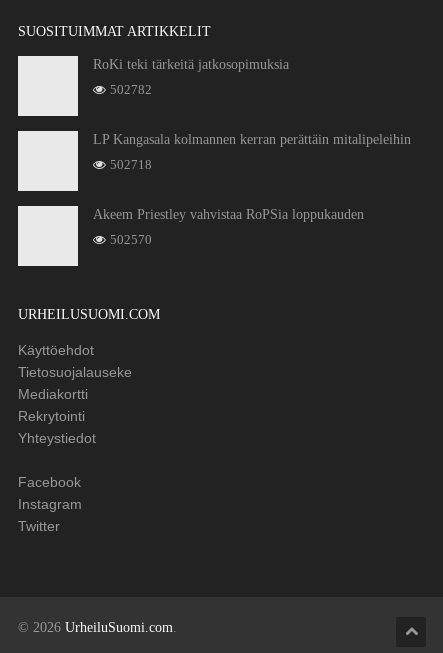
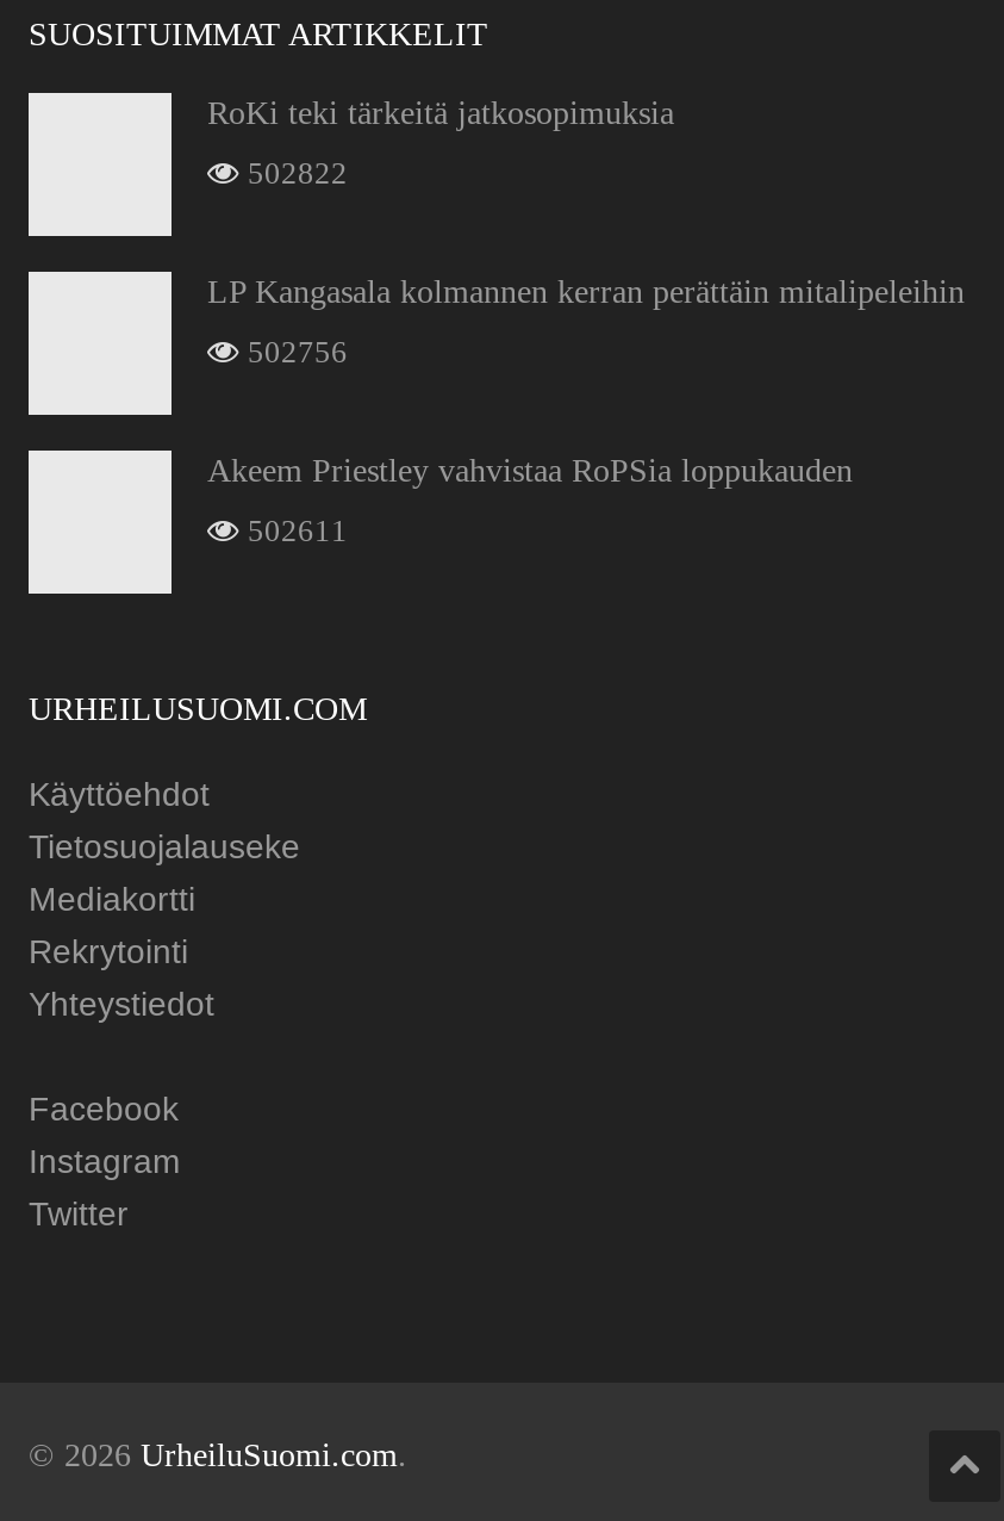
[110,82,152,97] 502782 -> [248,154,348,190] 502822
[110,157,152,172] 502718 -> [248,333,348,369] 502756
[110,232,152,247] 502570 -> [248,512,348,548] 502611

